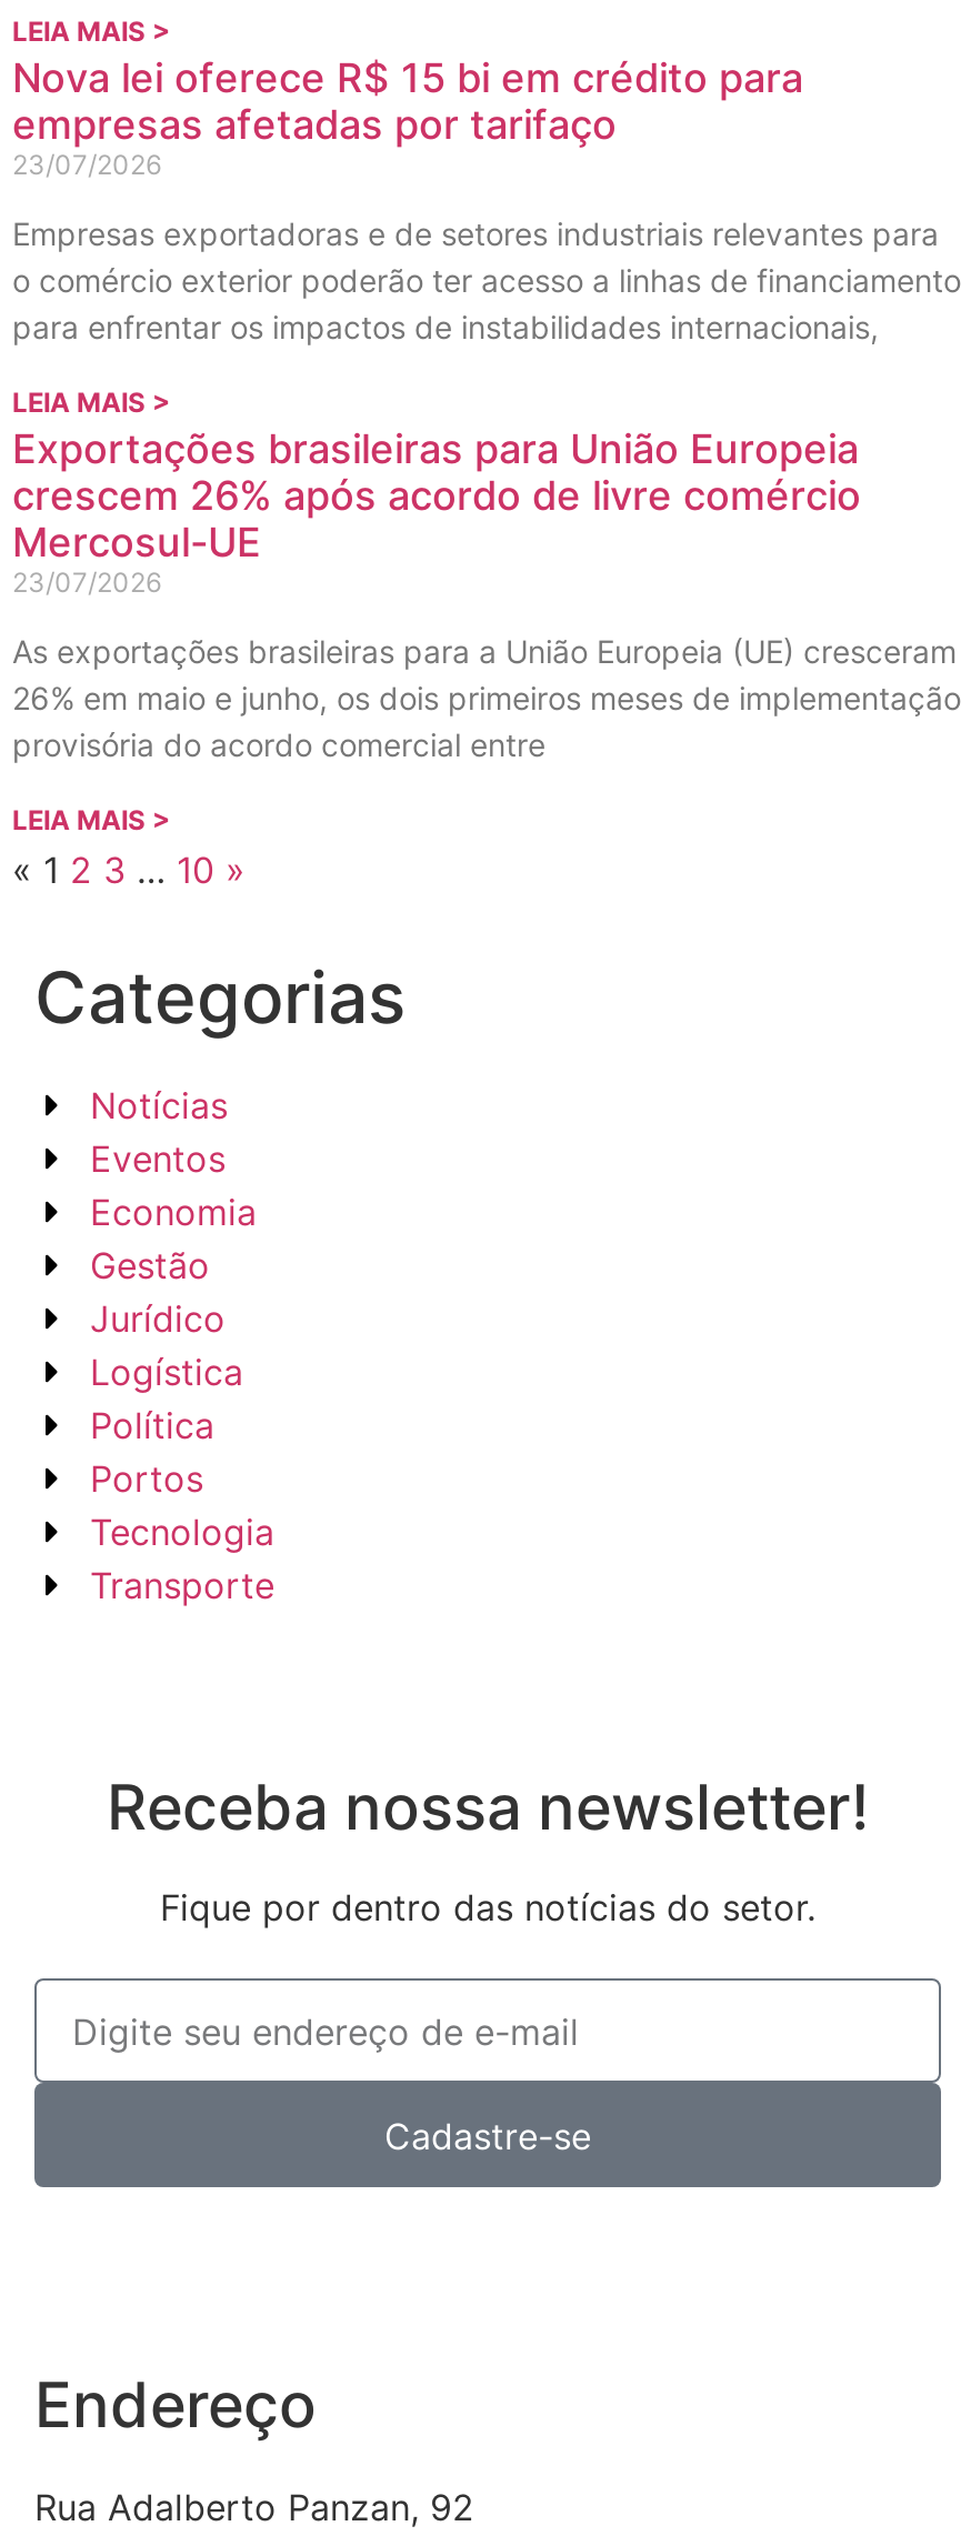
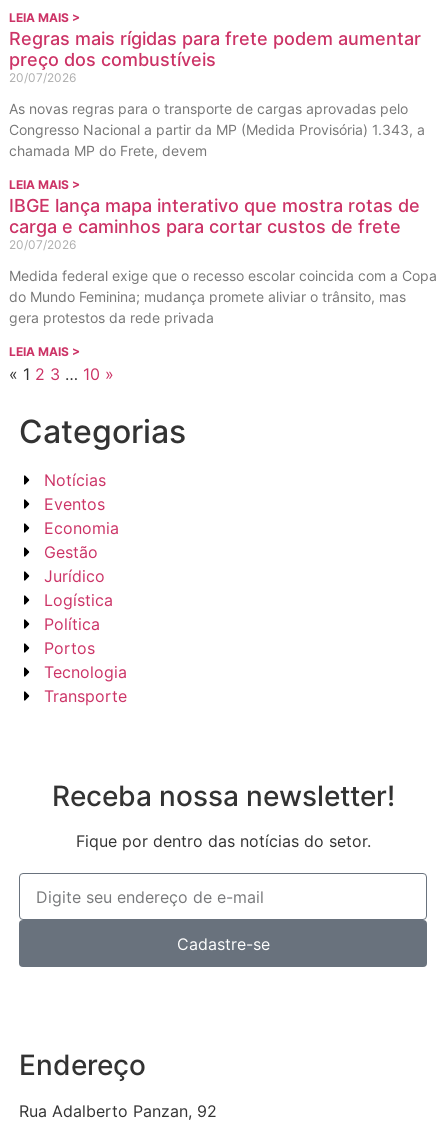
[12,54,803,181] Nova lei oferece R$ 15 bi em crédito para | empresas afetadas por tarifaço | 23/07/2026 -> [9,28,421,85] Regras mais rígidas para frete podem aumentar | preço dos combustíveis | 20/07/2026
[12,214,961,345] Empresas exportadoras e de setores industriais relevantes para | o comércio exterior poderão ter acesso a linhas de financiamento | para enfrentar os impactos de instabilidades internacionais, -> [9,100,425,159] As novas regras para o transporte de cargas aprovadas pelo | Congresso Nacional a partir da MP (Medida Provisória) 1.343, a | chamada MP do Frete, devem
[12,425,861,599] Exportações brasileiras para União Europeia | crescem 26% após acordo de livre comércio | Mercosul-UE | 23/07/2026 -> [9,195,420,252] IBGE lança mapa interativo que mostra rotas de | carga e caminhos para cortar custos de frete | 20/07/2026
[12,632,961,763] As exportações brasileiras para a União Europeia (UE) cresceram | 26% em maio e junho, os dois primeiros meses de implementação | provisória do acordo comercial entre -> [9,267,437,326] Medida federal exige que o recesso escolar coincida com a Copa | do Mundo Feminina; mudança promete aliviar o trânsito, mas | gera protestos da rede privada

